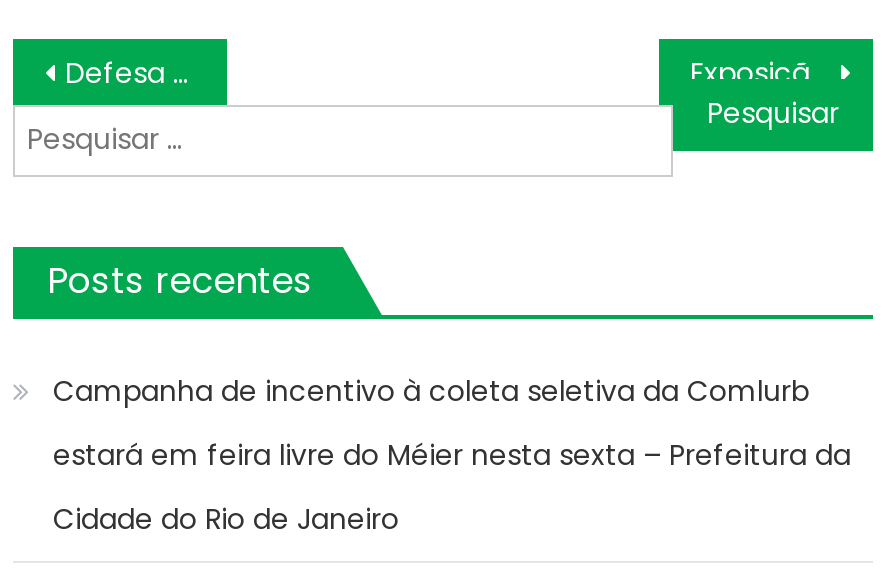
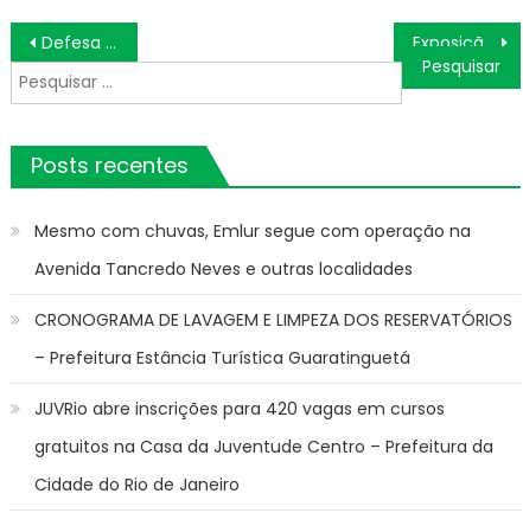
[53,370,851,474] Campanha de incentivo à coleta seletiva da Comlurb | estará em feira livre do Méier nesta sexta – Prefeitura da -> [34,219,512,458] Mesmo com chuvas, Emlur segue com operação na | Avenida Tancredo Neves e outras localidades | CRONOGRAMA DE LAVAGEM E LIMPEZA DOS RESERVATÓRIOS | – Prefeitura Estância Turística Guaratinguetá | JUVRio abre inscrições para 420 vagas em cursos | gratuitos na Casa da Juventude Centro – Prefeitura da

